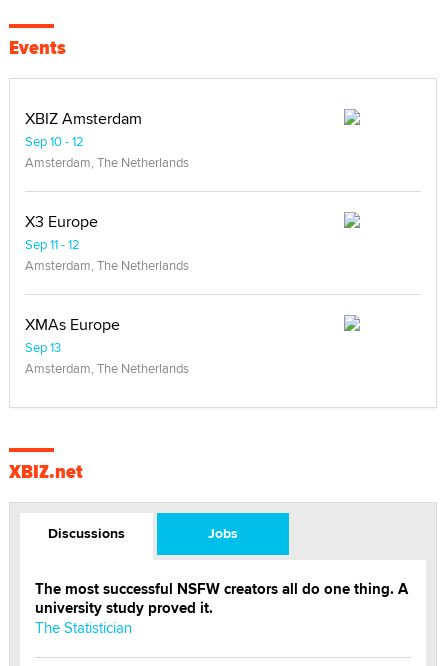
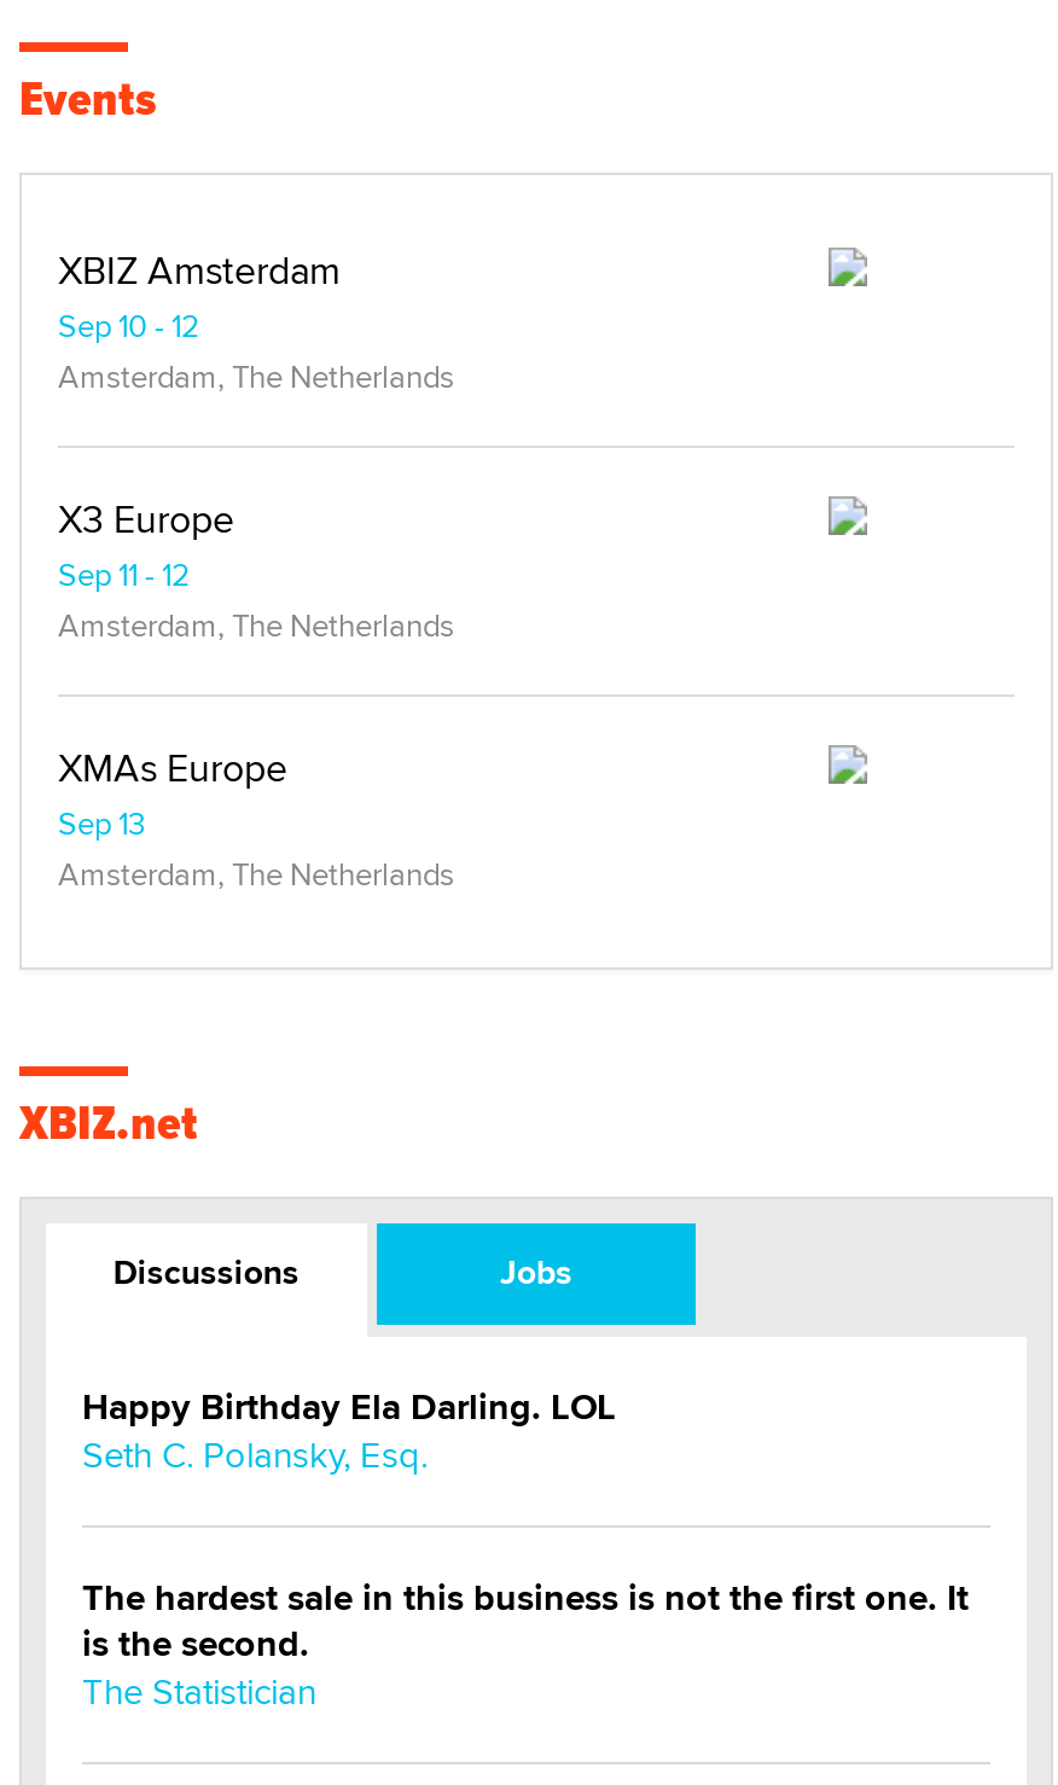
[35,578,408,619] The most successful NSFW creators all do one thing. A | university study proved it. -> [82,1380,969,1670] Happy Birthday Ela Darling. LOL | Seth C. Polansky, Esq. | The hardest sale in this business is not the first one. It | is the second.

